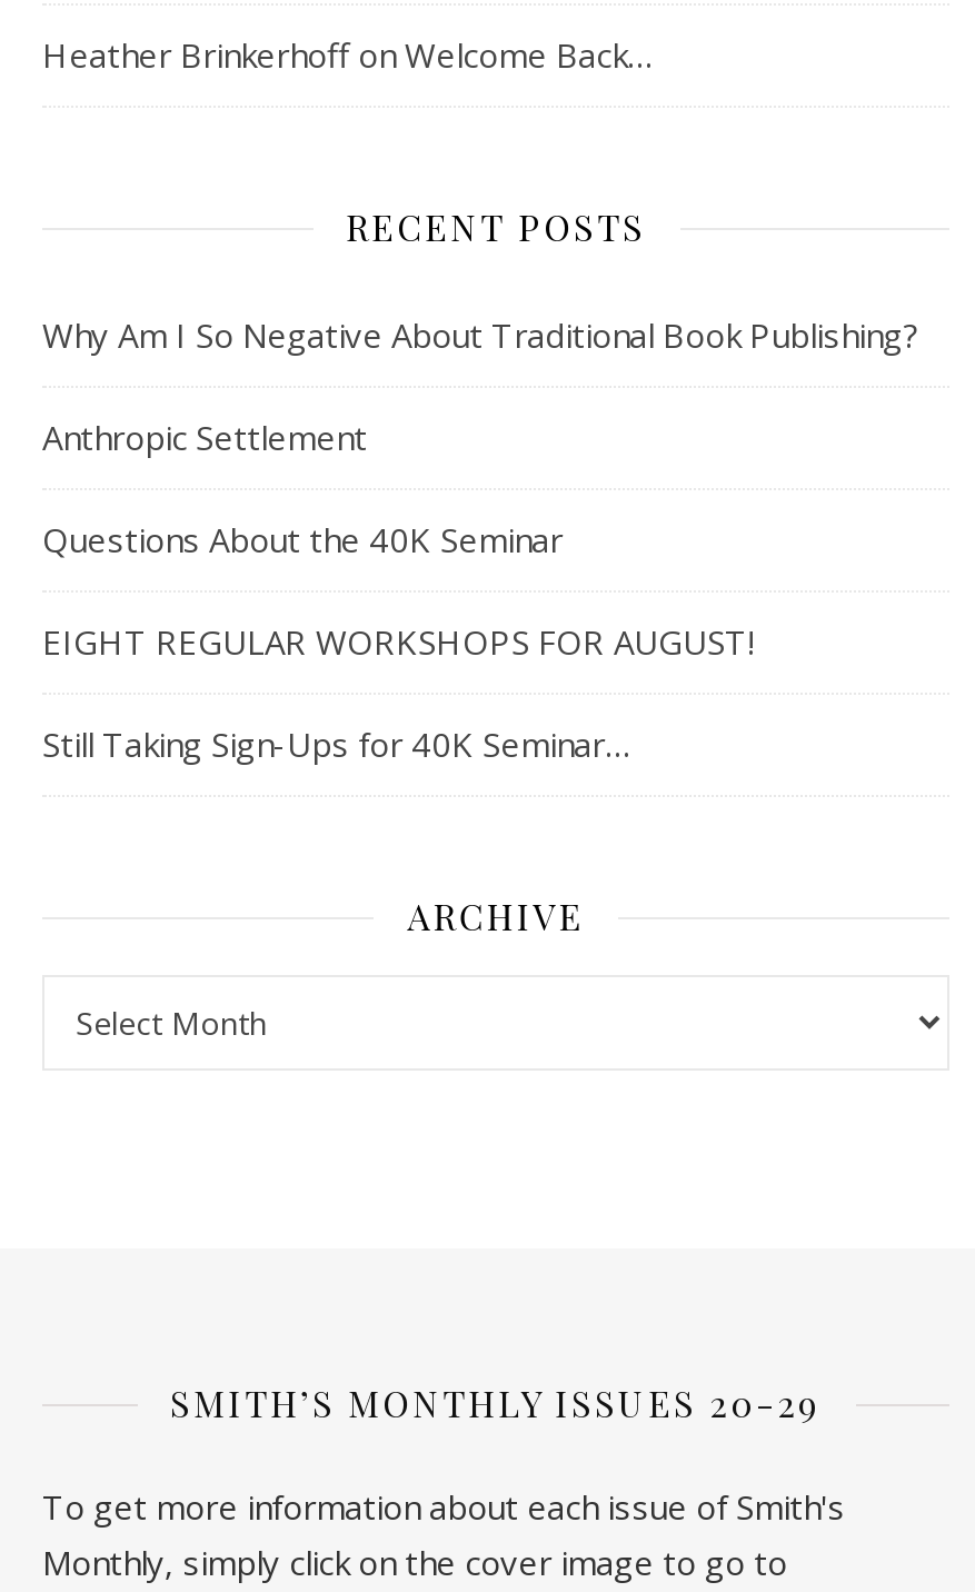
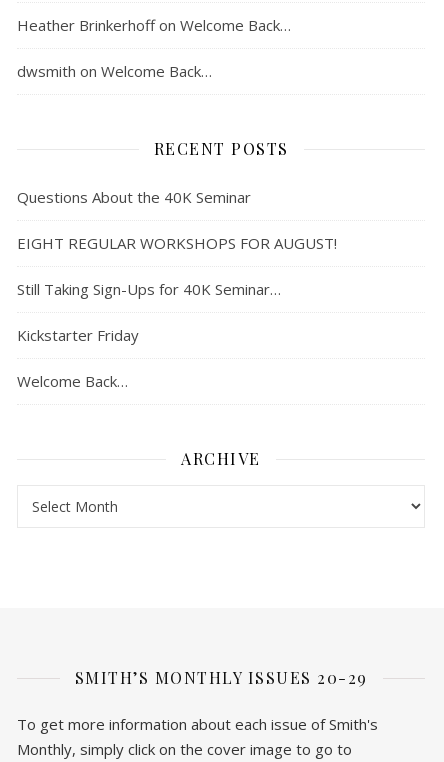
none -> [17,61,212,81] dwsmith on Welcome Back…
[42,313,918,460] Why Am I So Negative About Traditional Book Publishing? | Anthropic Settlement -> none
moved [42,518,754,767] -> [17,187,337,299]: Questions About the 40K Seminar | EIGHT REGULAR WORKSHOPS FOR AUGUST! | Still Taking Sign-Ups for 40K Seminar…
none -> [17,325,139,391] Kickstarter Friday | Welcome Back…

